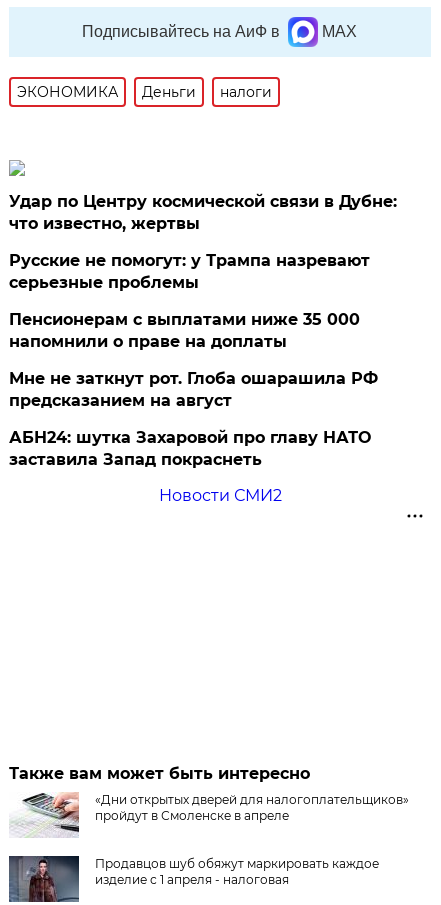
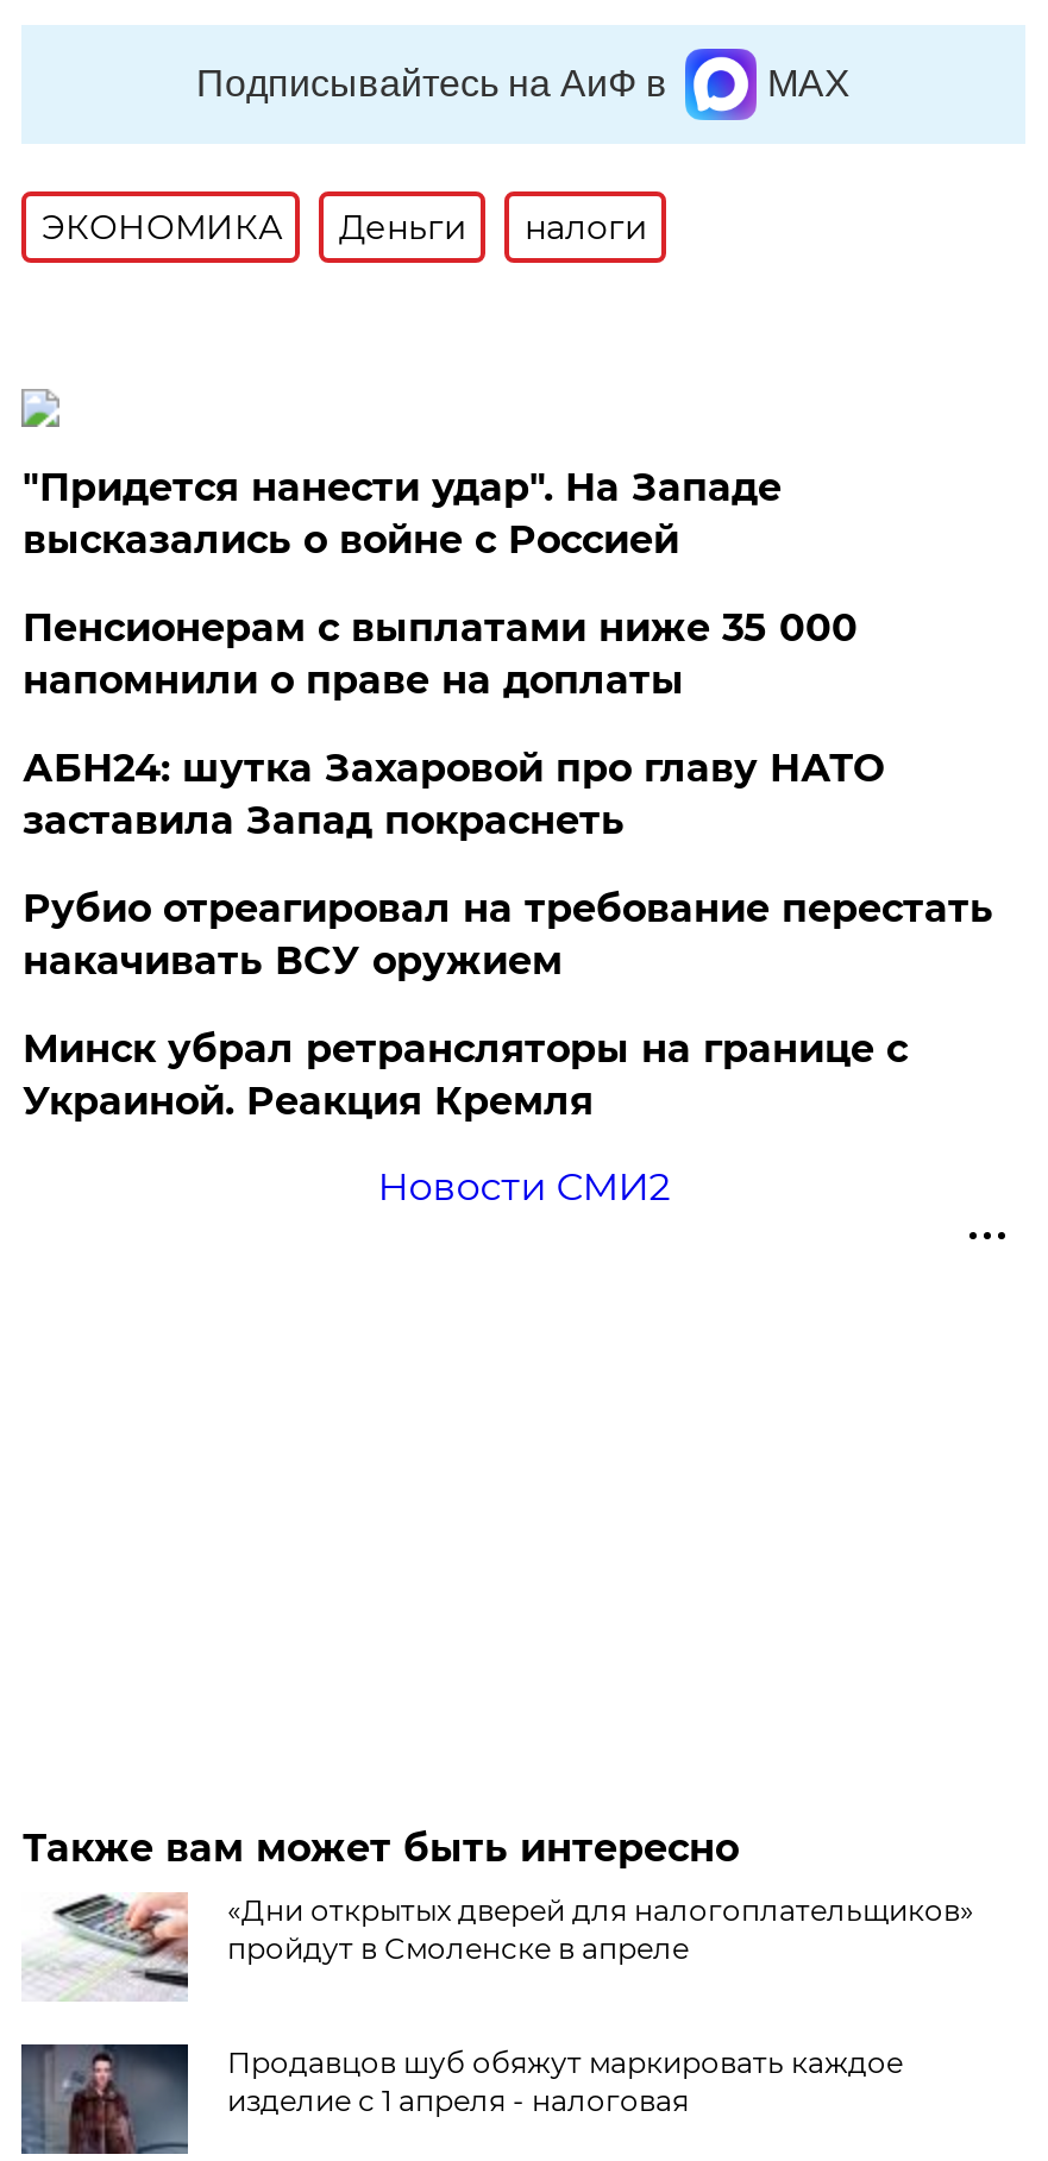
[9,192,397,292] Удар по Центру космической связи в Дубне: | что известно, жертвы | Русские не помогут: у Трампа назревают | серьезные проблемы -> [22,465,781,562] "Придется нанести удар". На Западе | высказались о войне с Россией
moved [9,310,360,351] -> [22,605,857,703]: Пенсионерам с выплатами ниже 35 000 | напомнили о праве на доплаты
[9,369,378,410] Мне не заткнут рот. Глоба ошарашила РФ | предсказанием на август -> none
moved [9,428,371,469] -> [22,745,884,843]: АБН24: шутка Захаровой про главу НАТО | заставила Запад покраснеть
none -> [22,886,993,1124] Рубио отреагировал на требование перестать | накачивать ВСУ оружием | Минск убрал ретрансляторы на границе с | Украиной. Реакция Кремля

